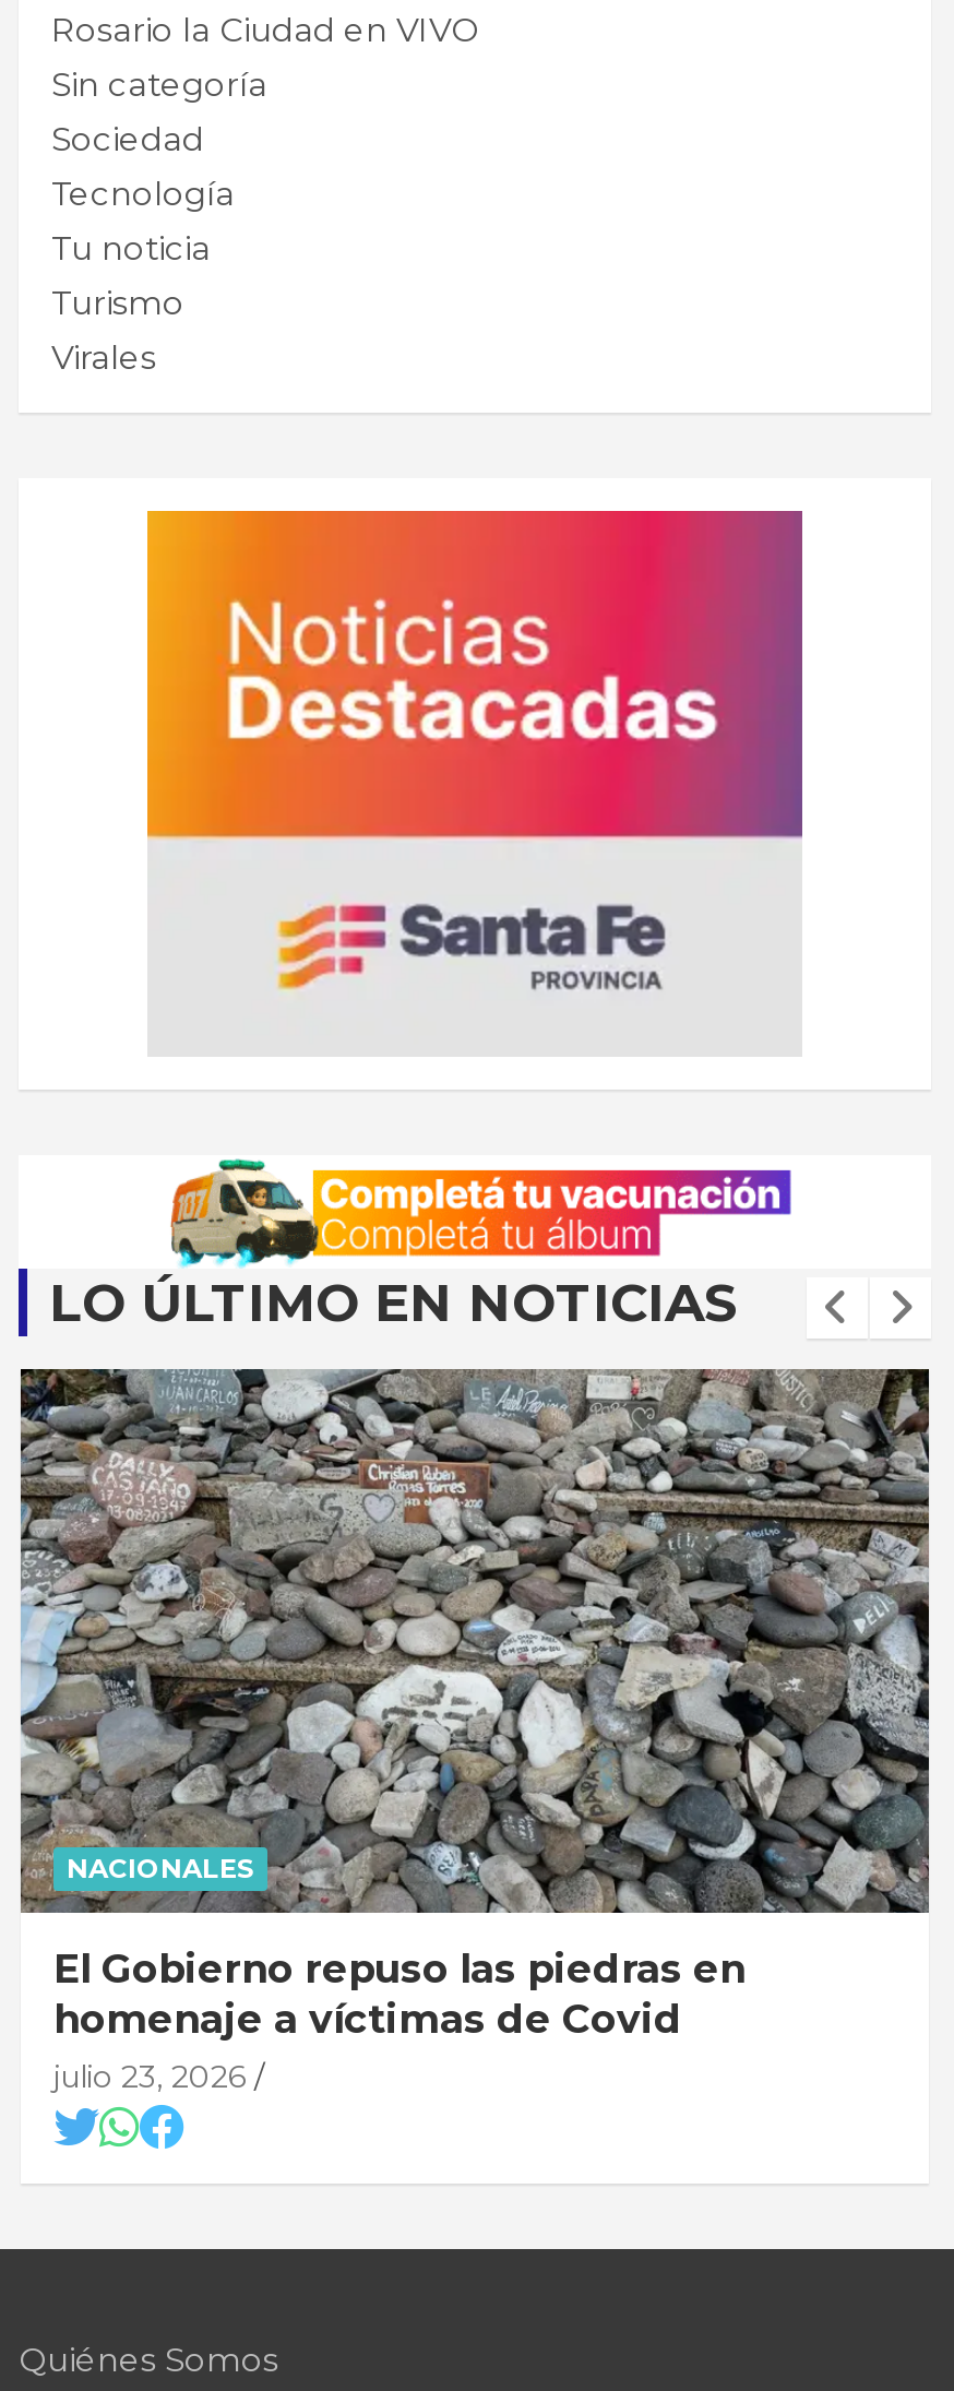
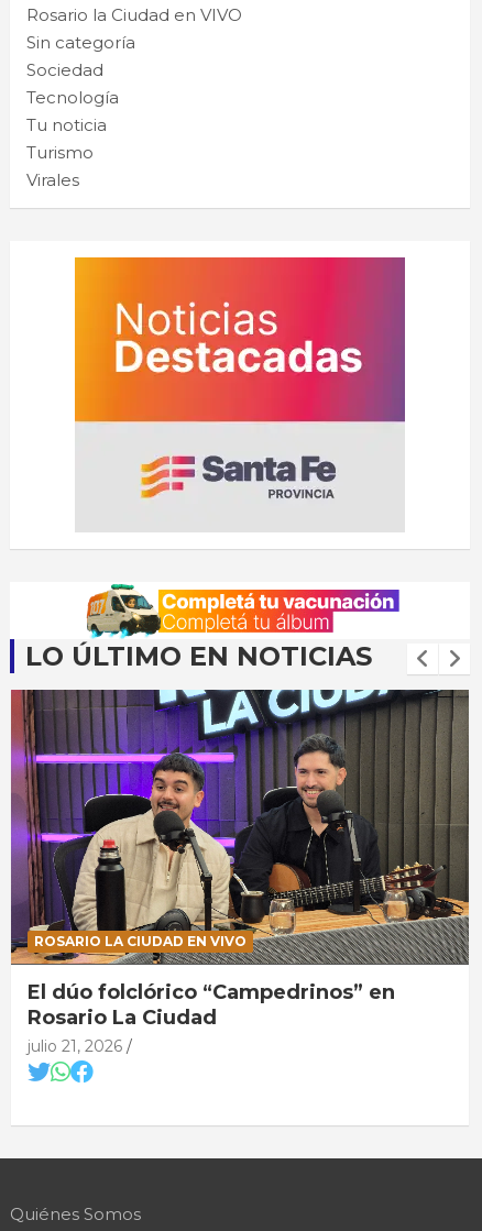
[19,1367,929,1911] [image] | NACIONALES -> [10,689,470,965] [image] | ROSARIO LA CIUDAD EN VIVO
[53,1946,746,2097] El Gobierno repuso las piedras en | homenaje a víctimas de Covid | julio 23, 2026 -> [28,981,395,1056] El dúo folclórico “Campedrinos” en | Rosario La Ciudad | julio 21, 2026

